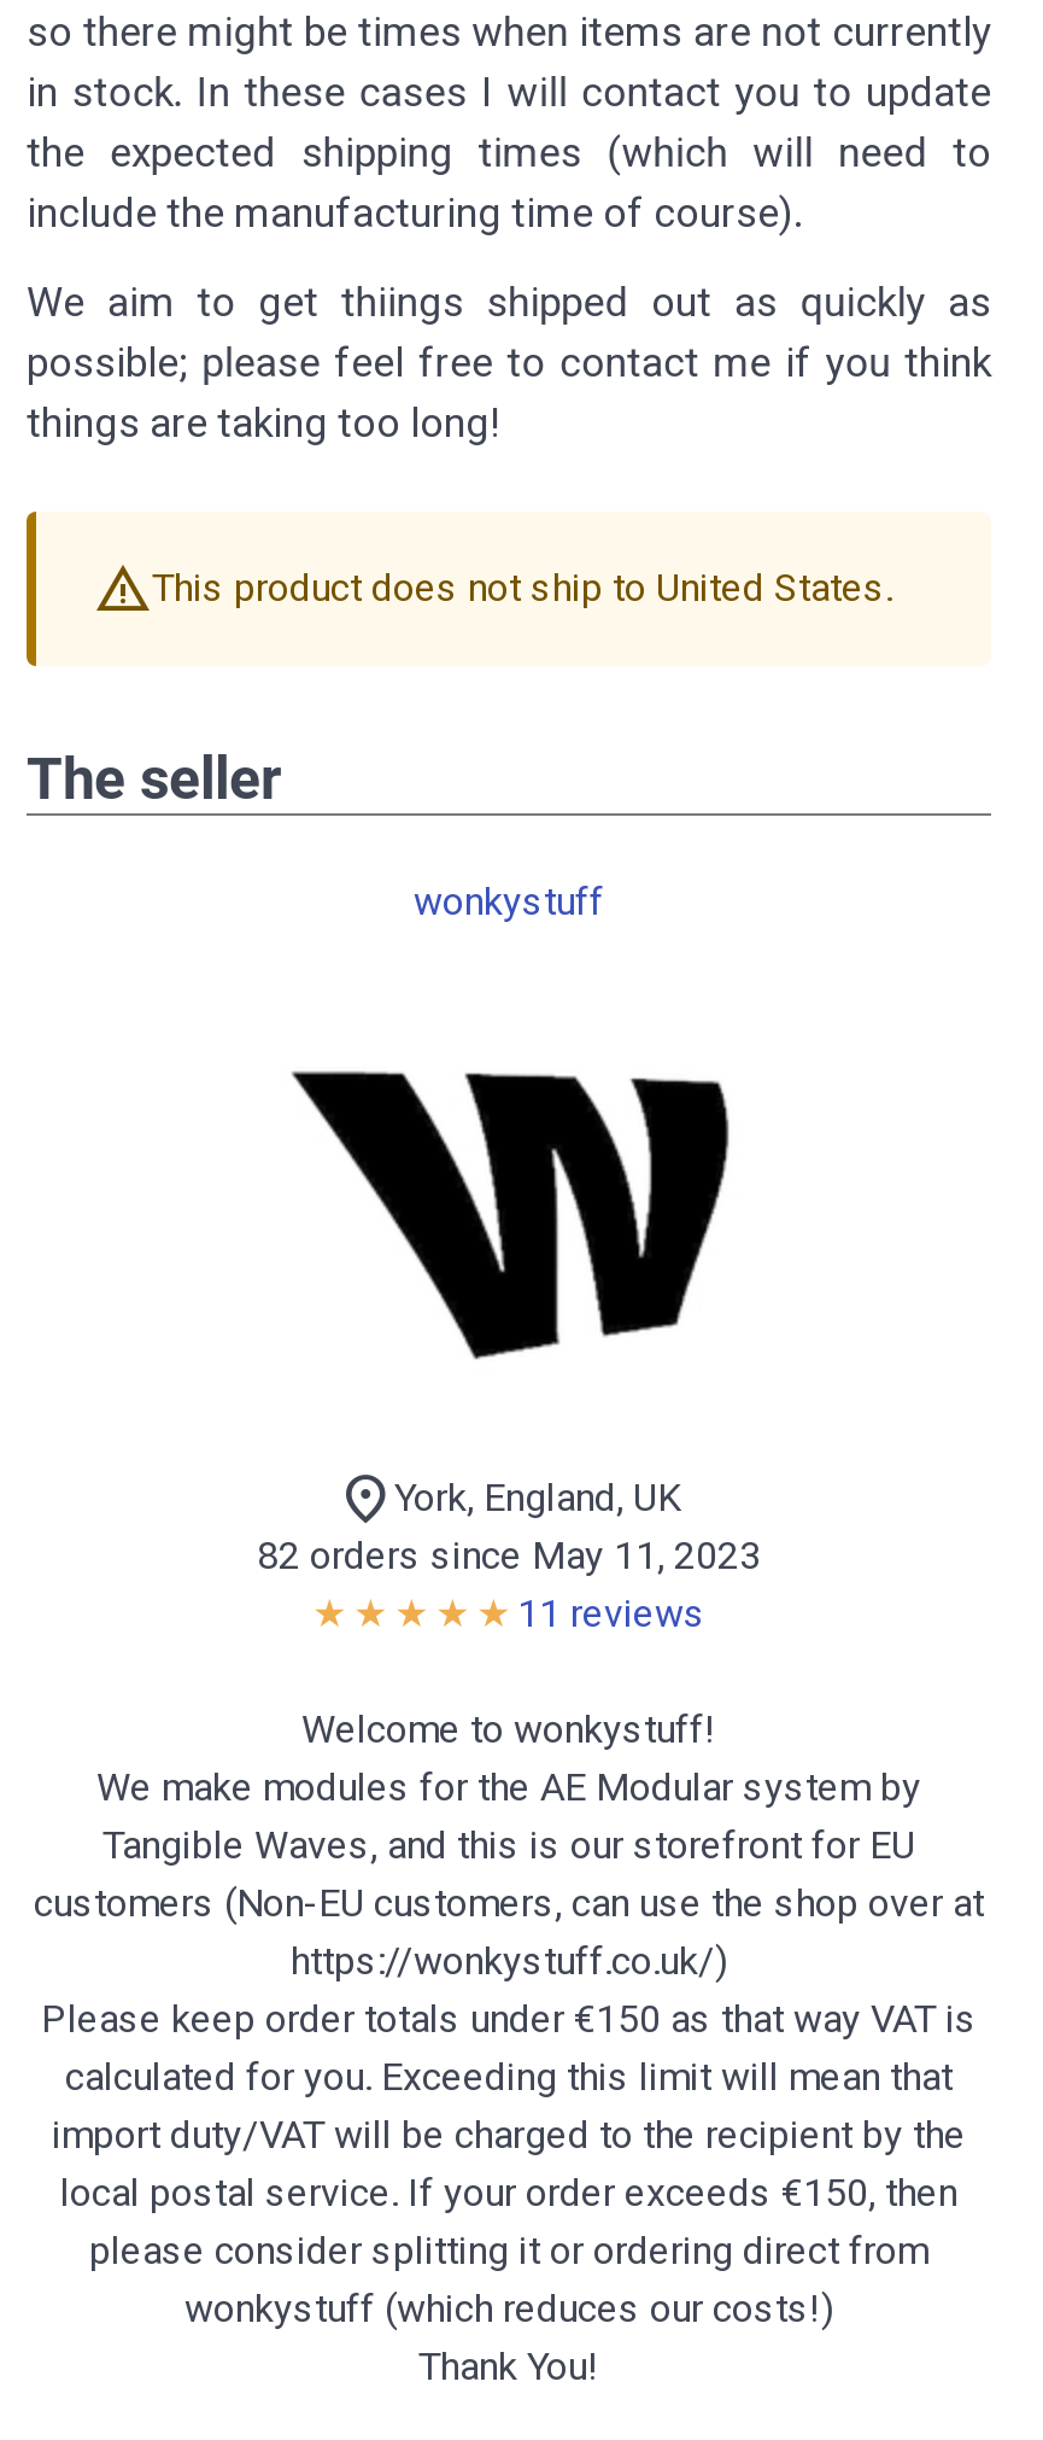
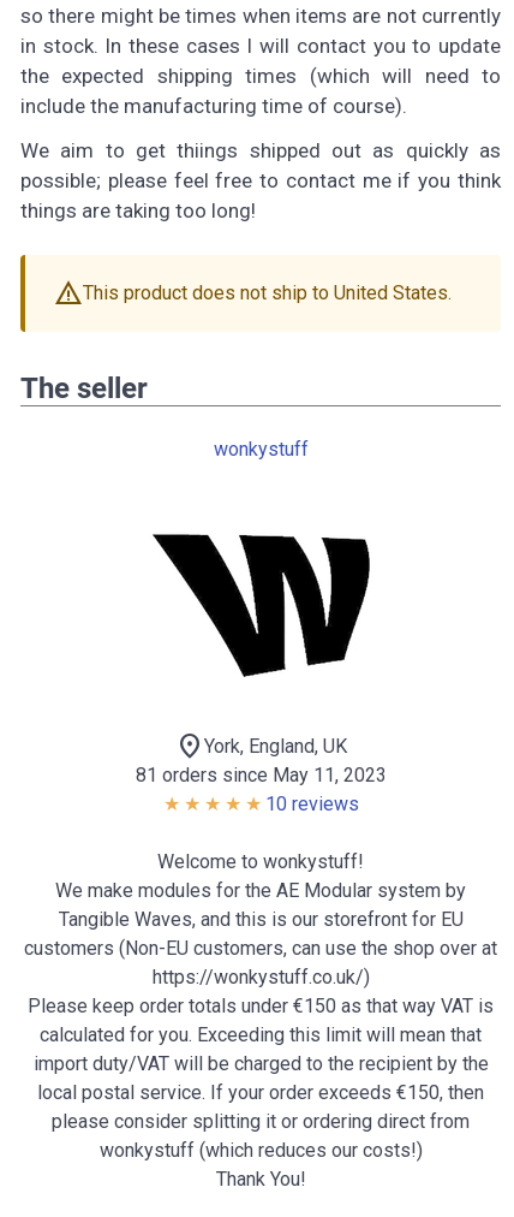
[257,1533,761,1579] 82 orders since May 11, 2023 -> [135,764,386,787] 81 orders since May 11, 2023
[517,1591,705,1637] 11 reviews -> [265,793,358,816] 10 reviews

